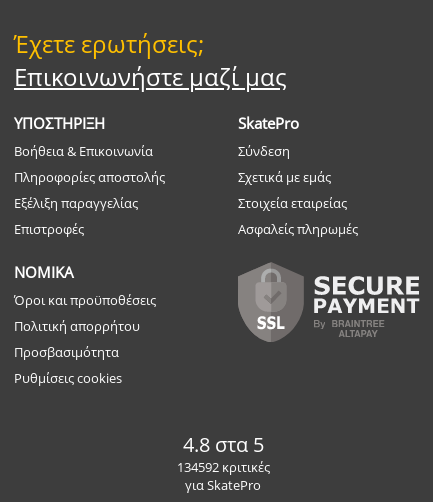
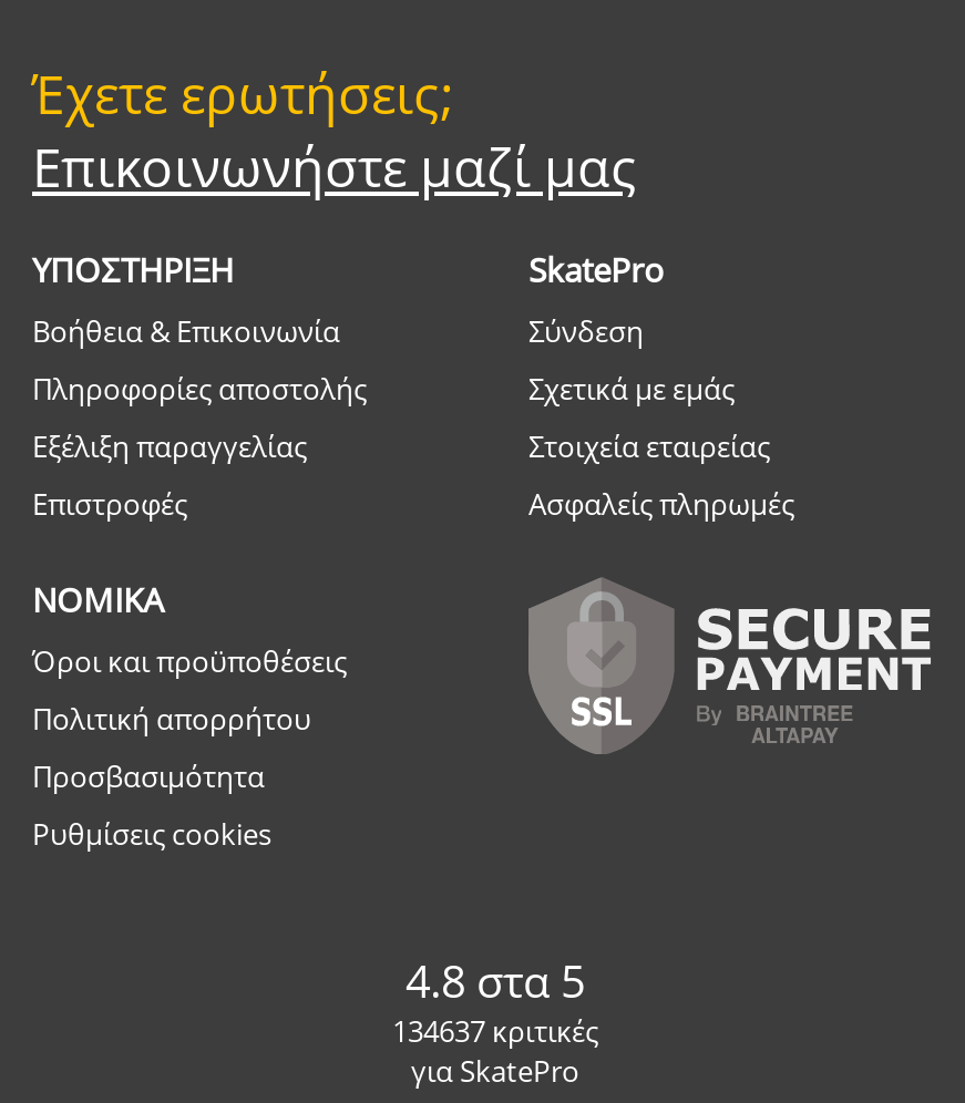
[176,458,269,476] 134592 κριτικές -> [392,1012,598,1052] 134637 κριτικές

